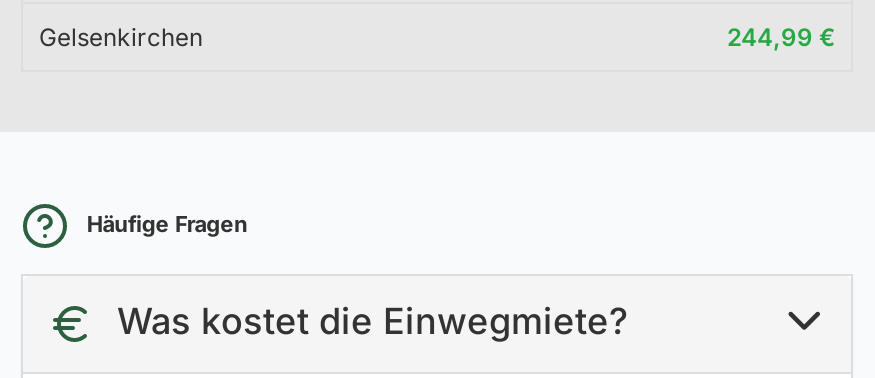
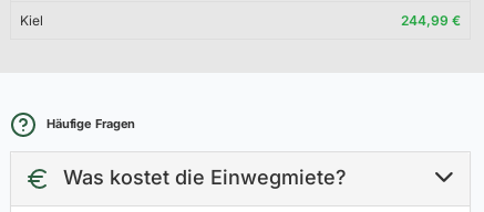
[39,22,203,52] Gelsenkirchen -> [20,12,43,28] Kiel

